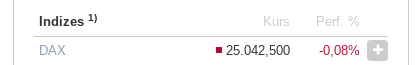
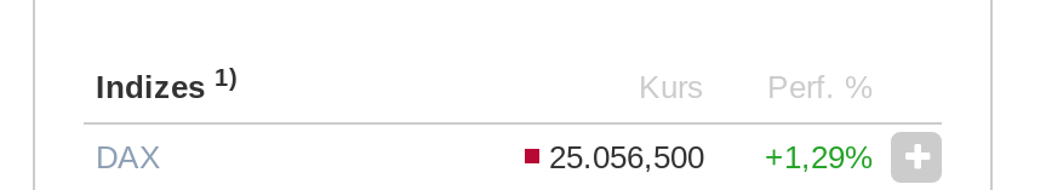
[226,42,290,57] 25.042,500 -> [549,138,704,174] 25.056,500
[319,42,360,57] -0,08% -> [765,138,874,174] +1,29%

